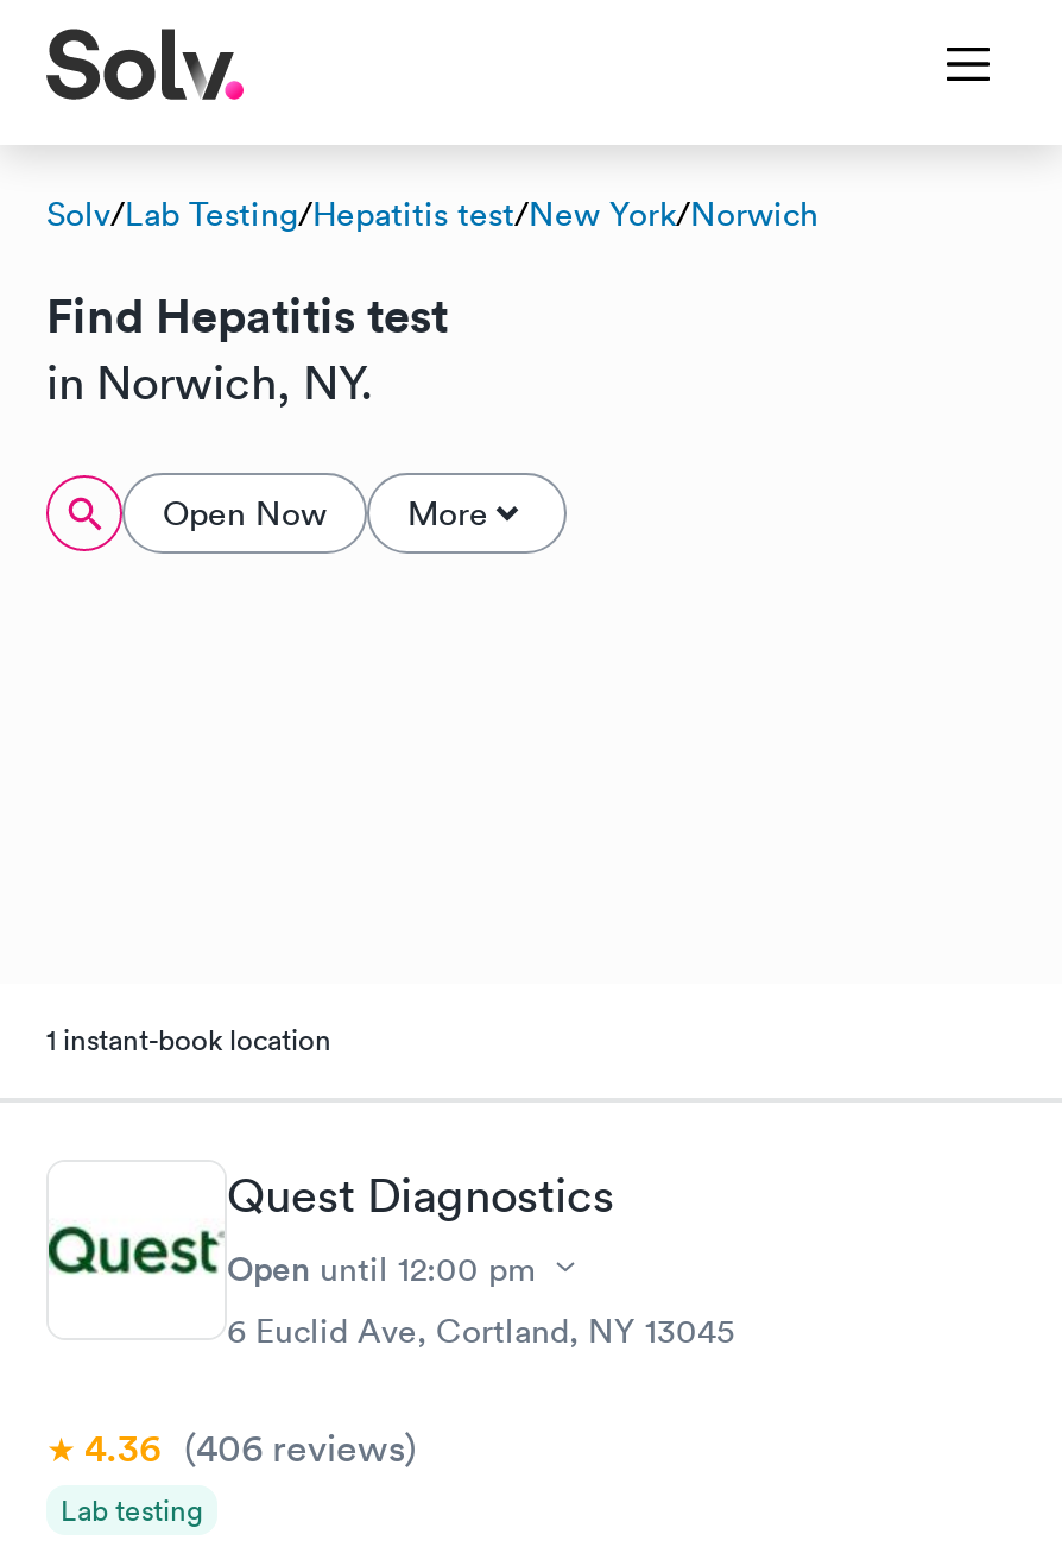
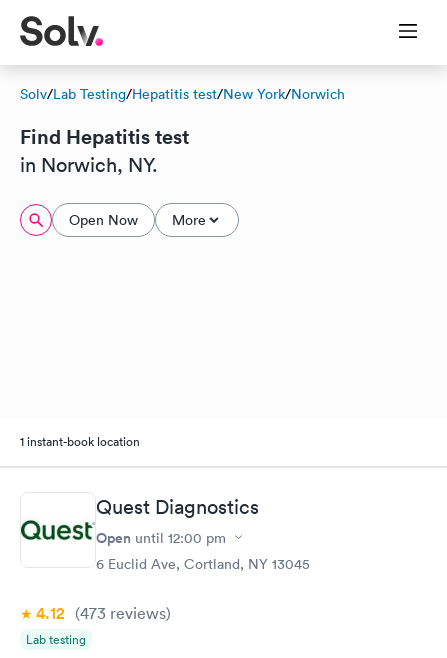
[84,1422,417,1472] 4.36 (406 reviews) -> [36,603,171,624] 4.12 (473 reviews)

